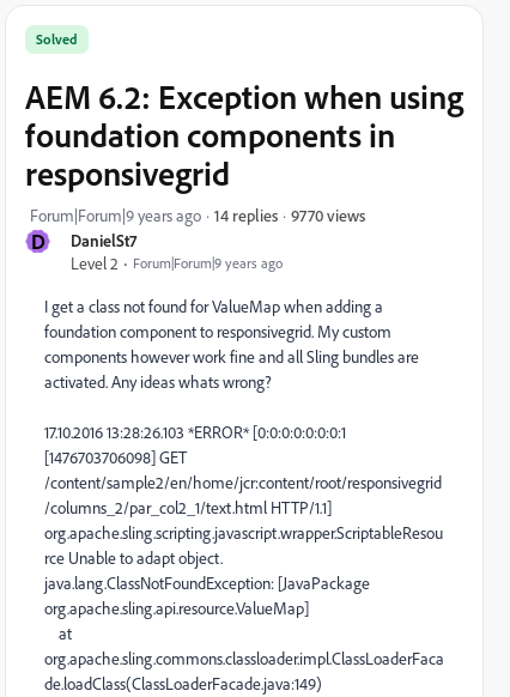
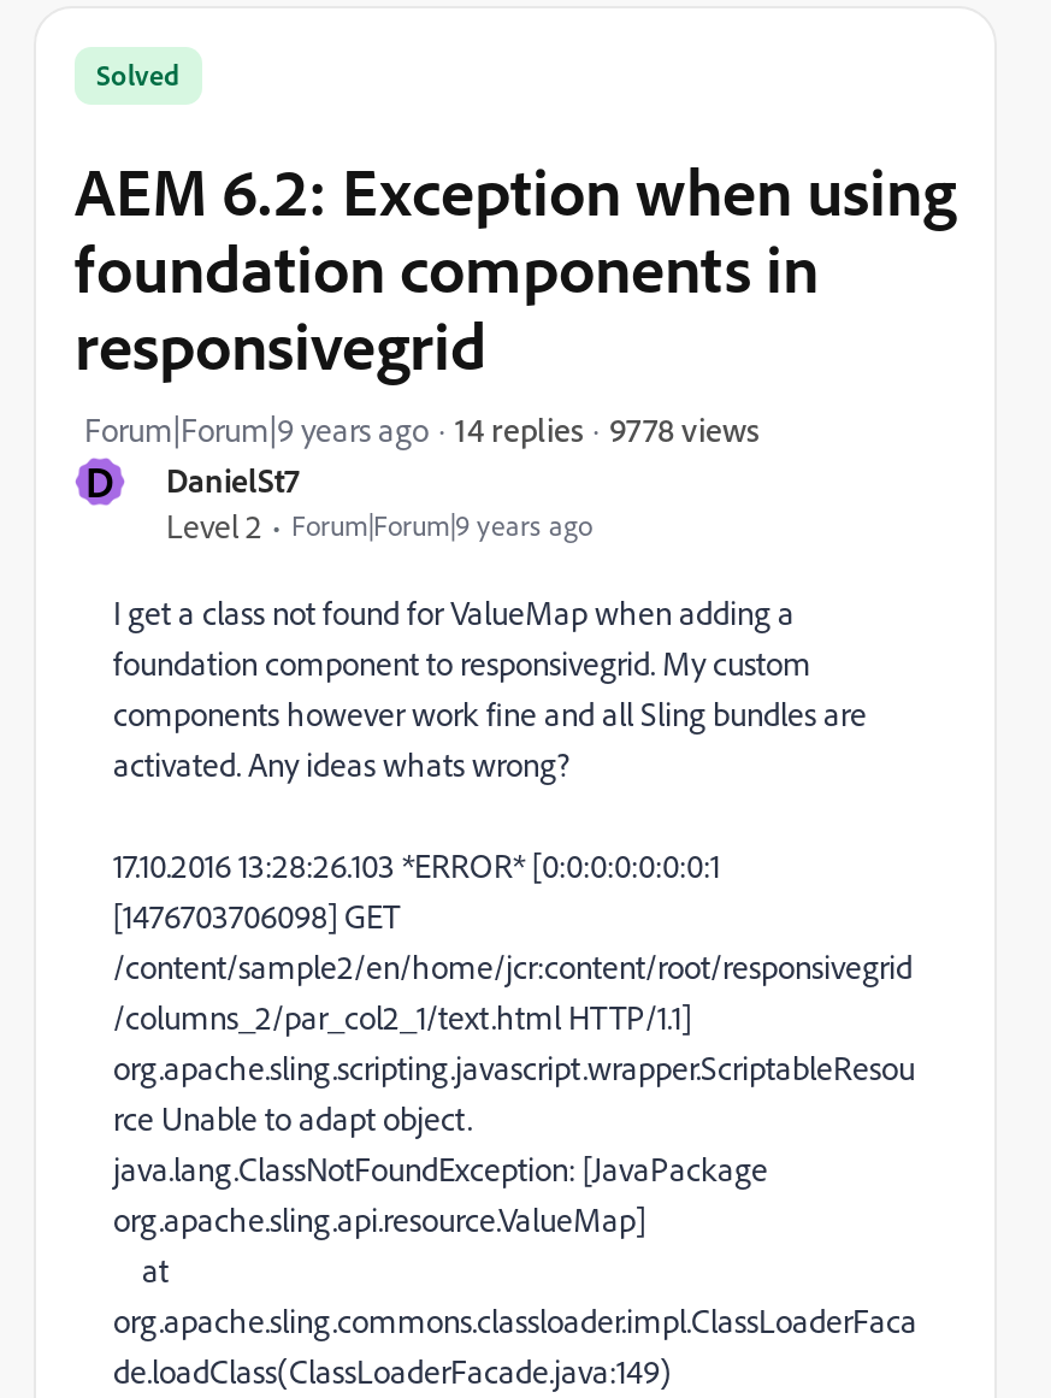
[291,204,365,225] 9770 views -> [609,407,758,448] 9778 views

